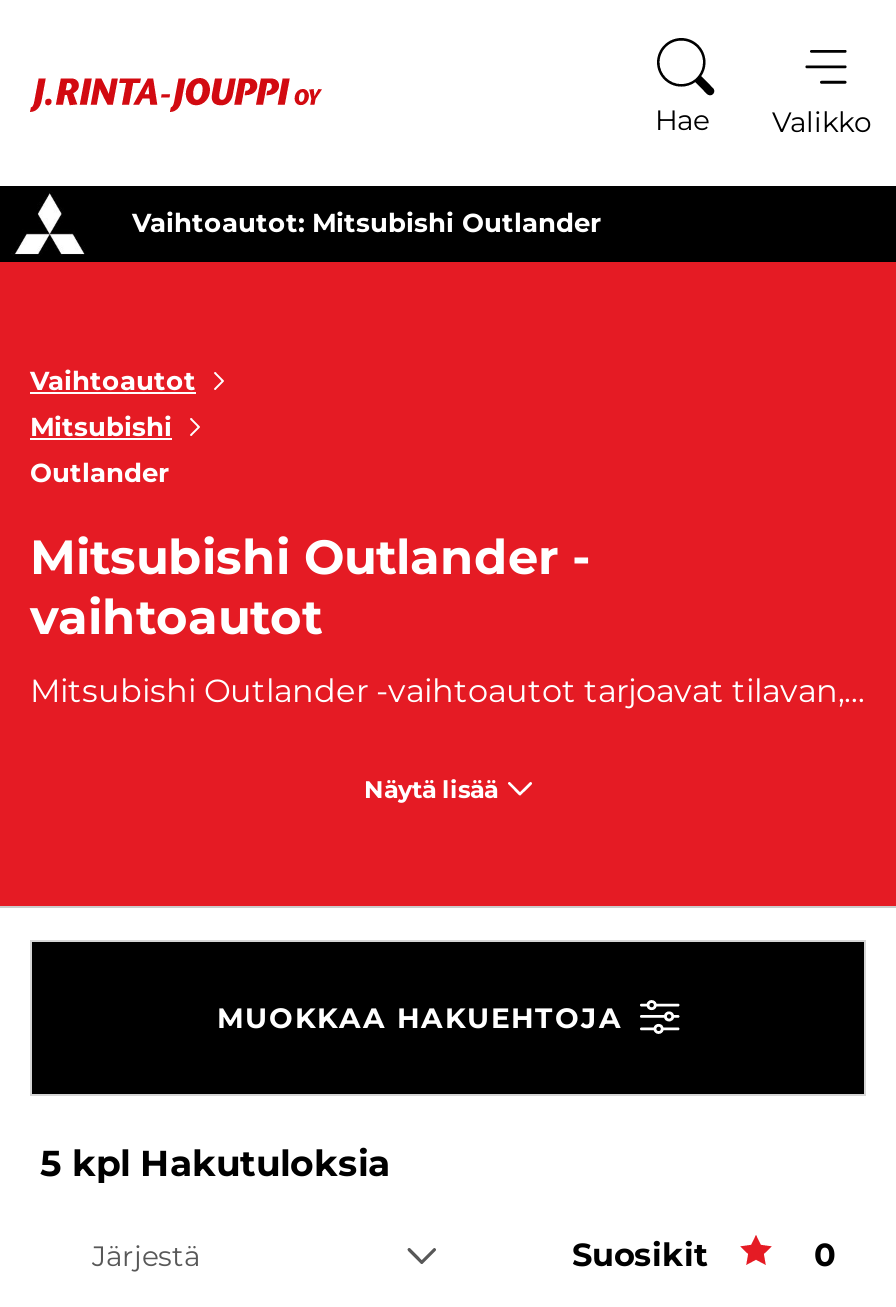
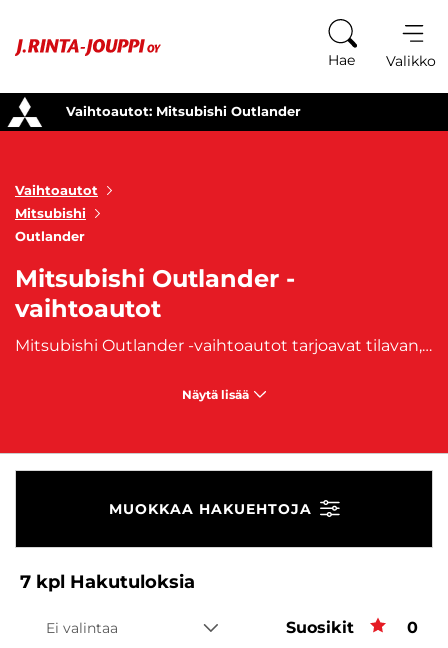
[40,1141,390,1185] 5 kpl Hakutuloksia -> [20,571,195,593] 7 kpl Hakutuloksia
[92,1237,200,1273] Järjestä -> [46,619,118,637] Ei valintaa

